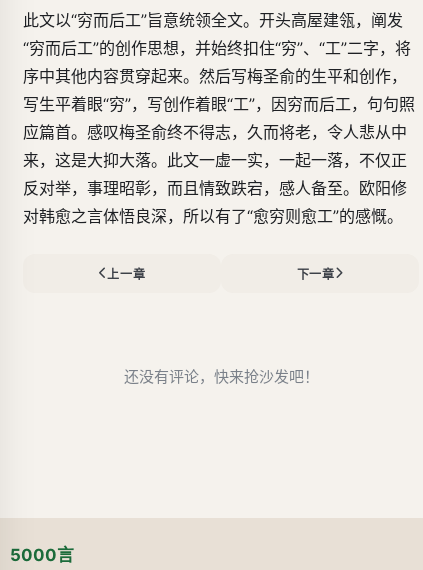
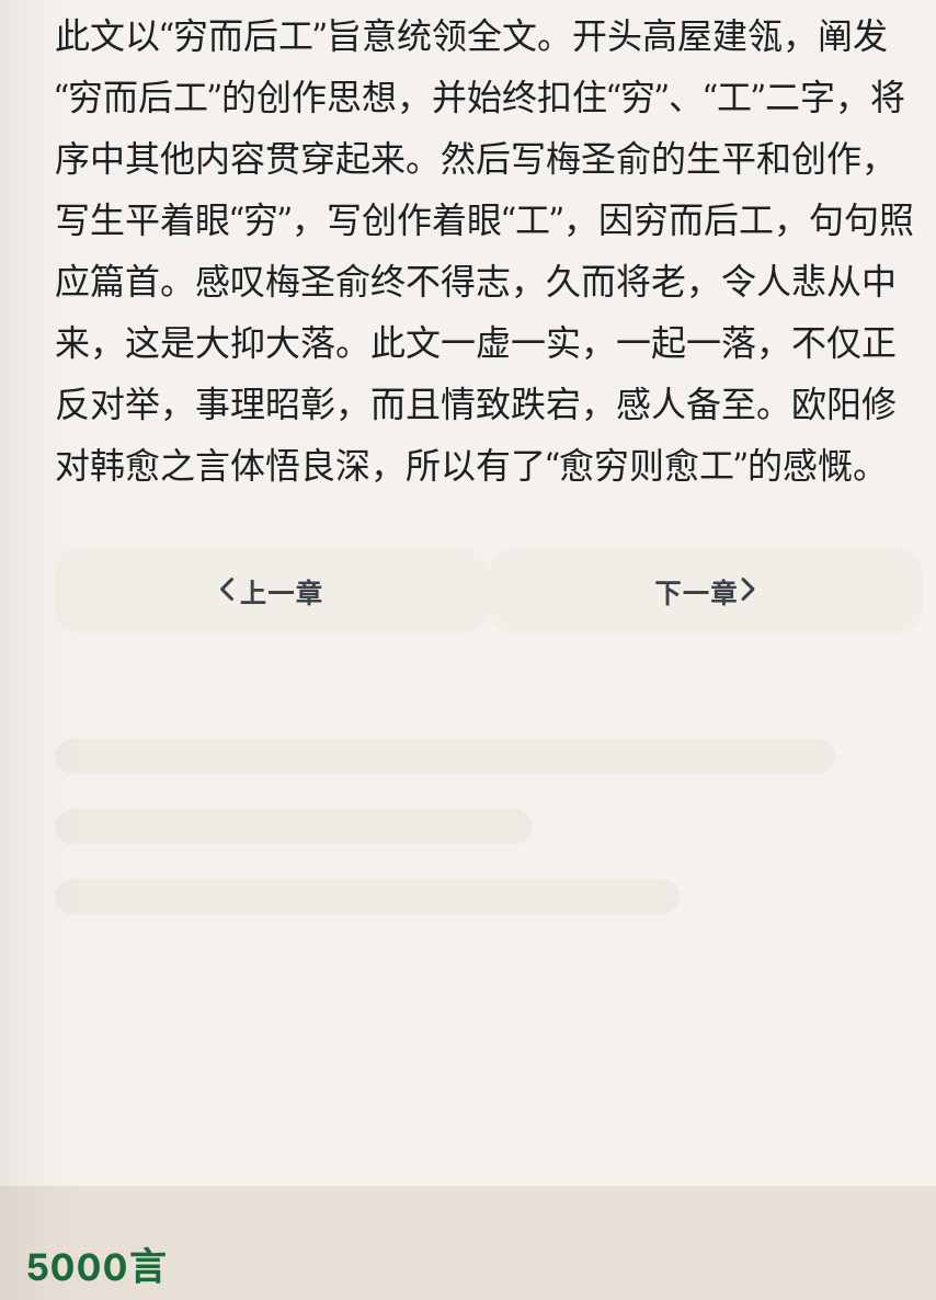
[123,367,318,386] 还没有评论，快来抢沙发吧！ -> none

